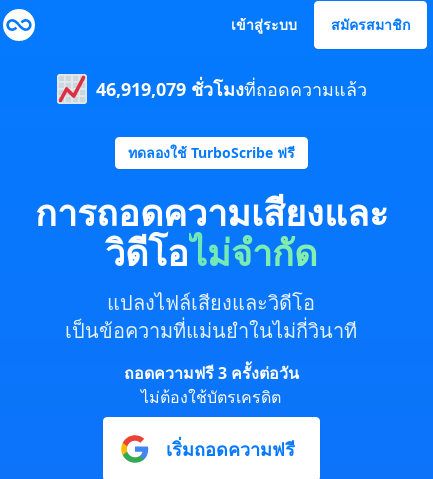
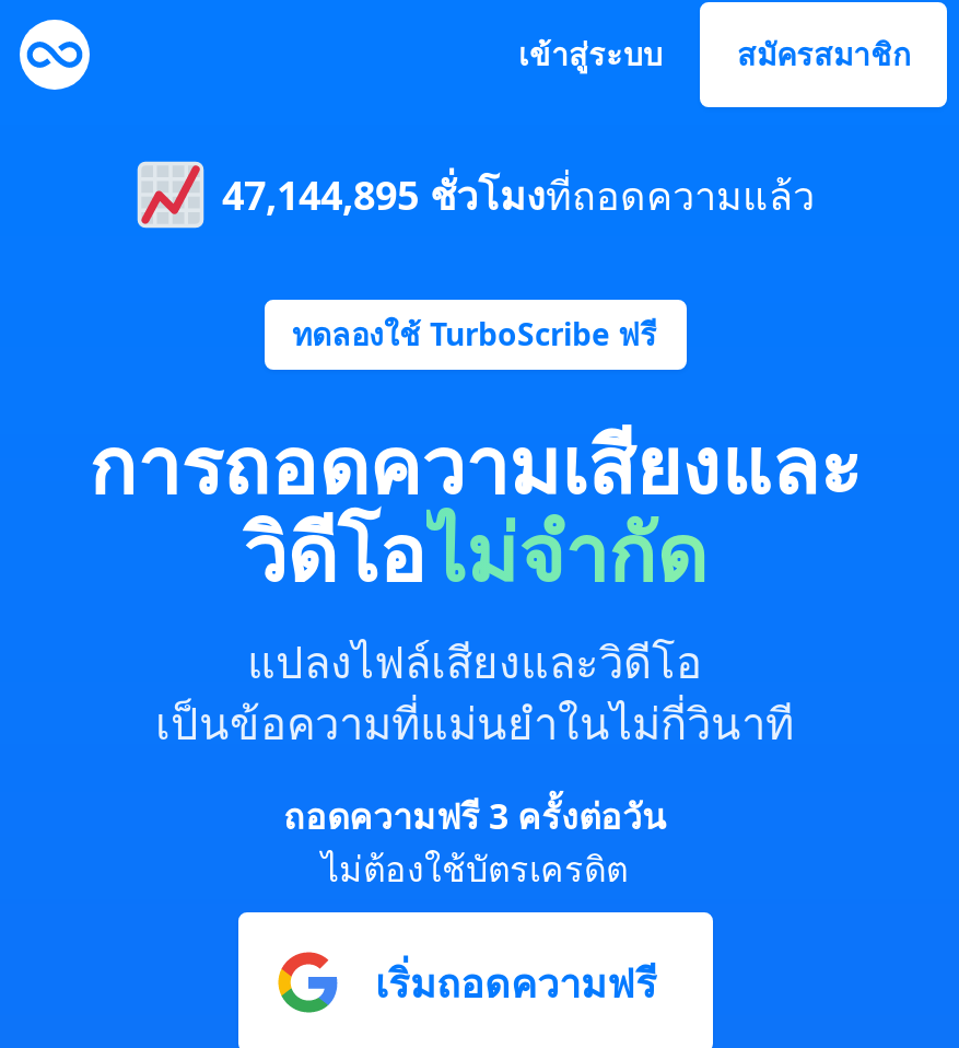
[95,77,366,101] 46,919,079 ชั่วโมงที่ถอดความแล้ว -> [222,168,815,221] 47,144,895 ชั่วโมงที่ถอดความแล้ว

